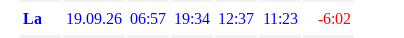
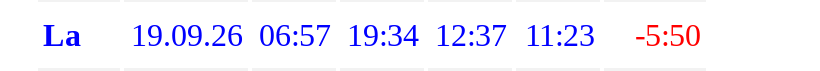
[22,10,351,27] La 19.09.26 06:57 19:34 12:37 11:23 -6:02 -> [43,18,701,52] La 19.09.26 06:57 19:34 12:37 11:23 -5:50

